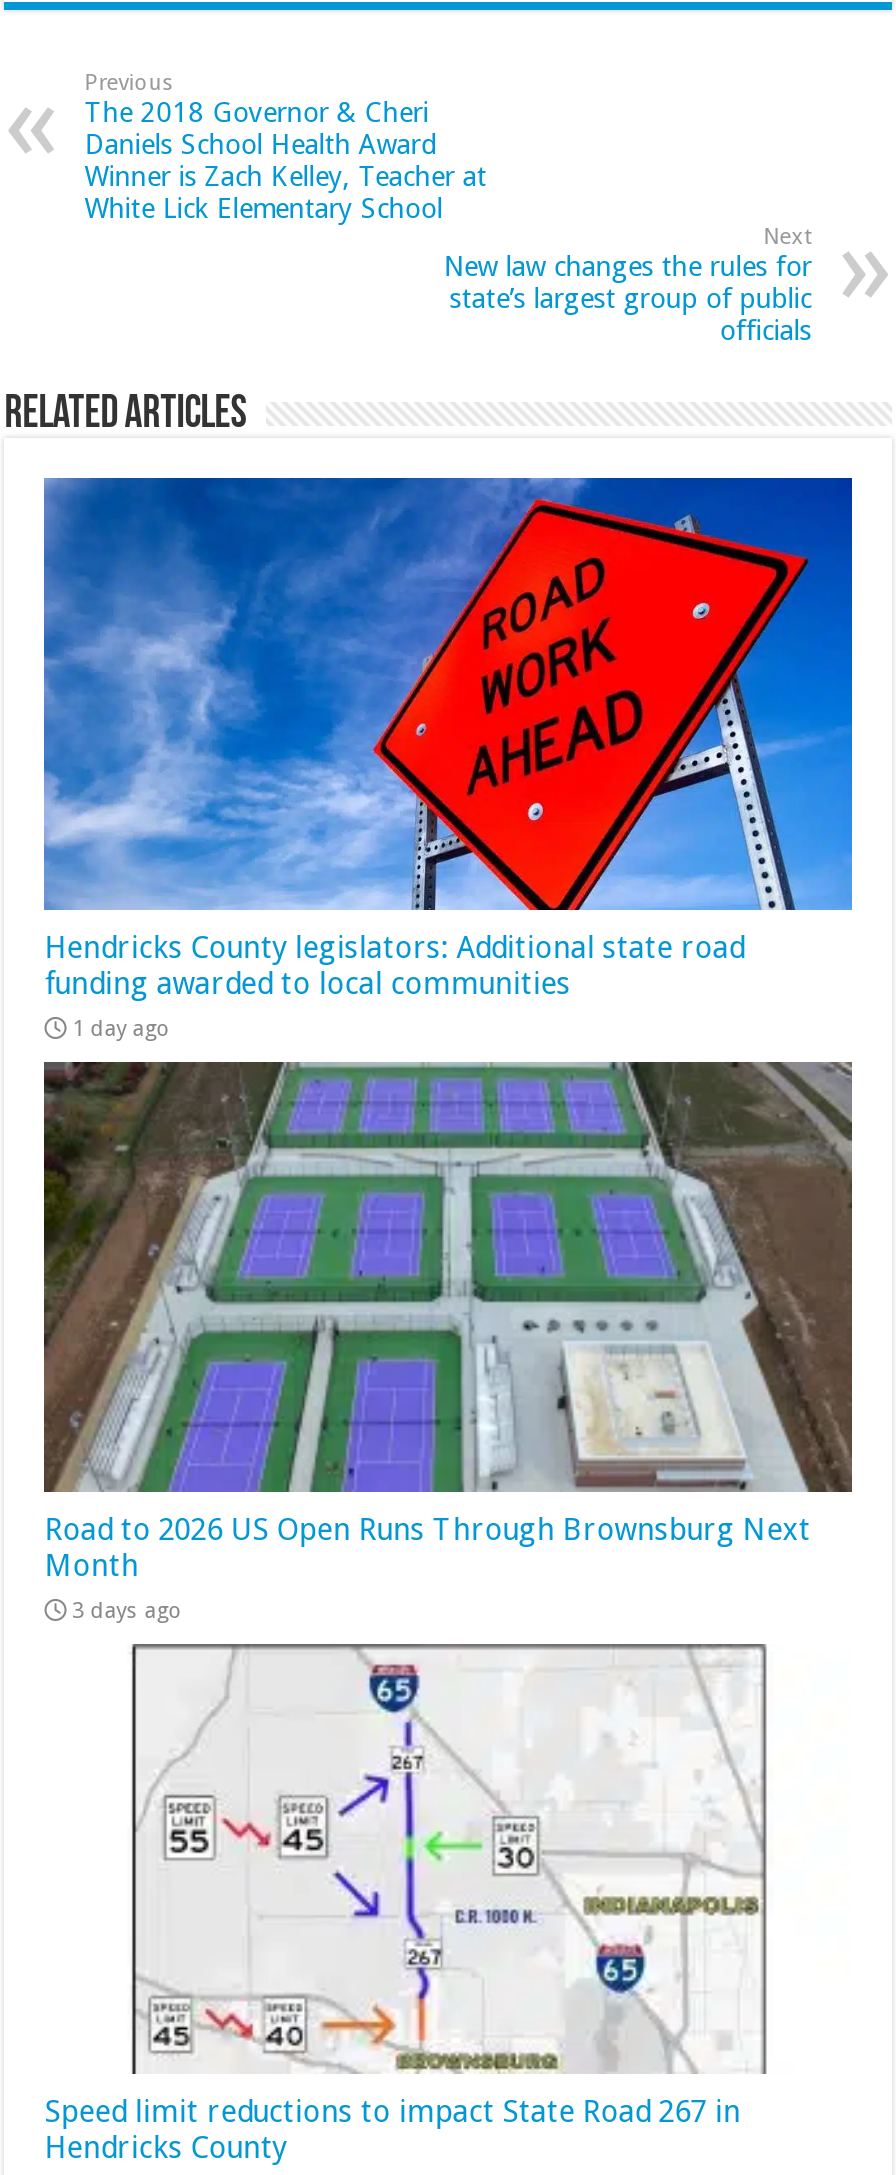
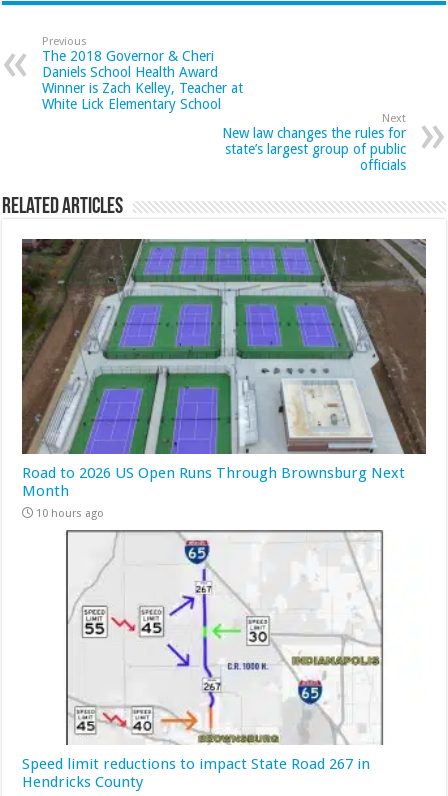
[42,476,854,1042] [image] | Hendricks County legislators: Additional state road | funding awarded to local communities | 1 day ago -> none
[72,1598,182,1624] 3 days ago -> [36,507,104,520] 10 hours ago

